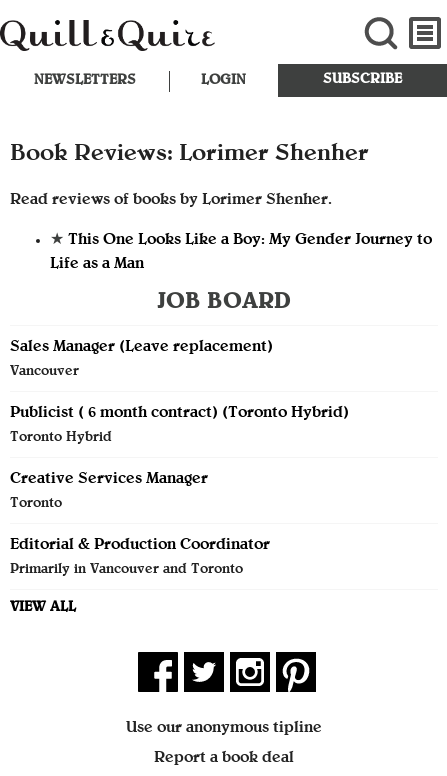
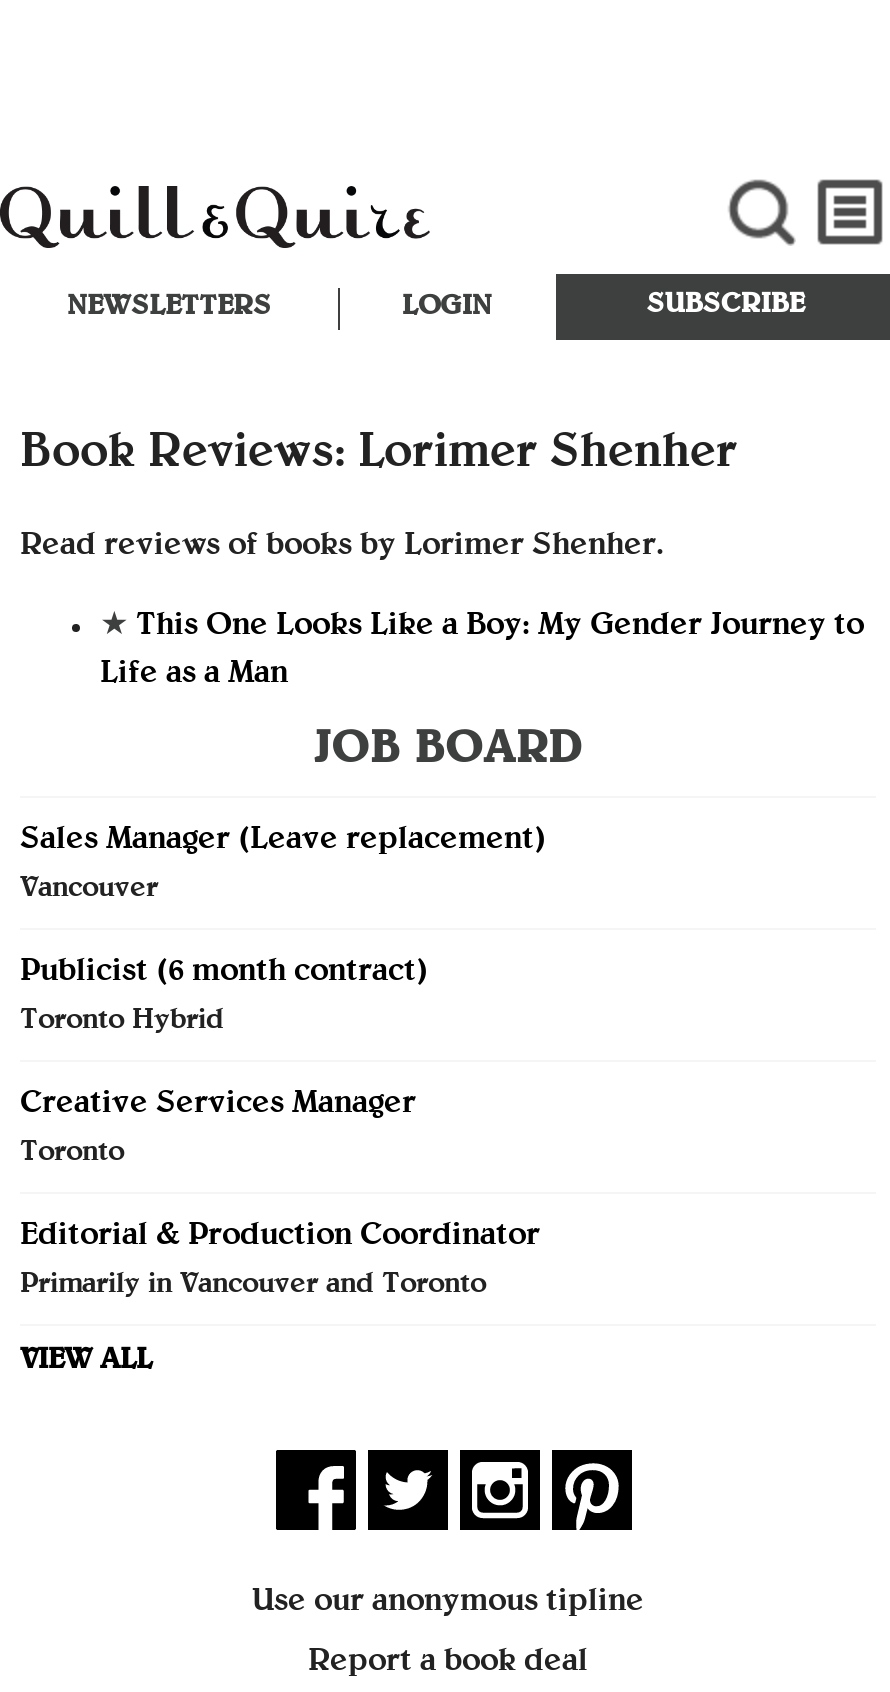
[10,406,349,422] Publicist ( 6 month contract) (Toronto Hybrid) -> [20,958,428,990] Publicist (6 month contract)

